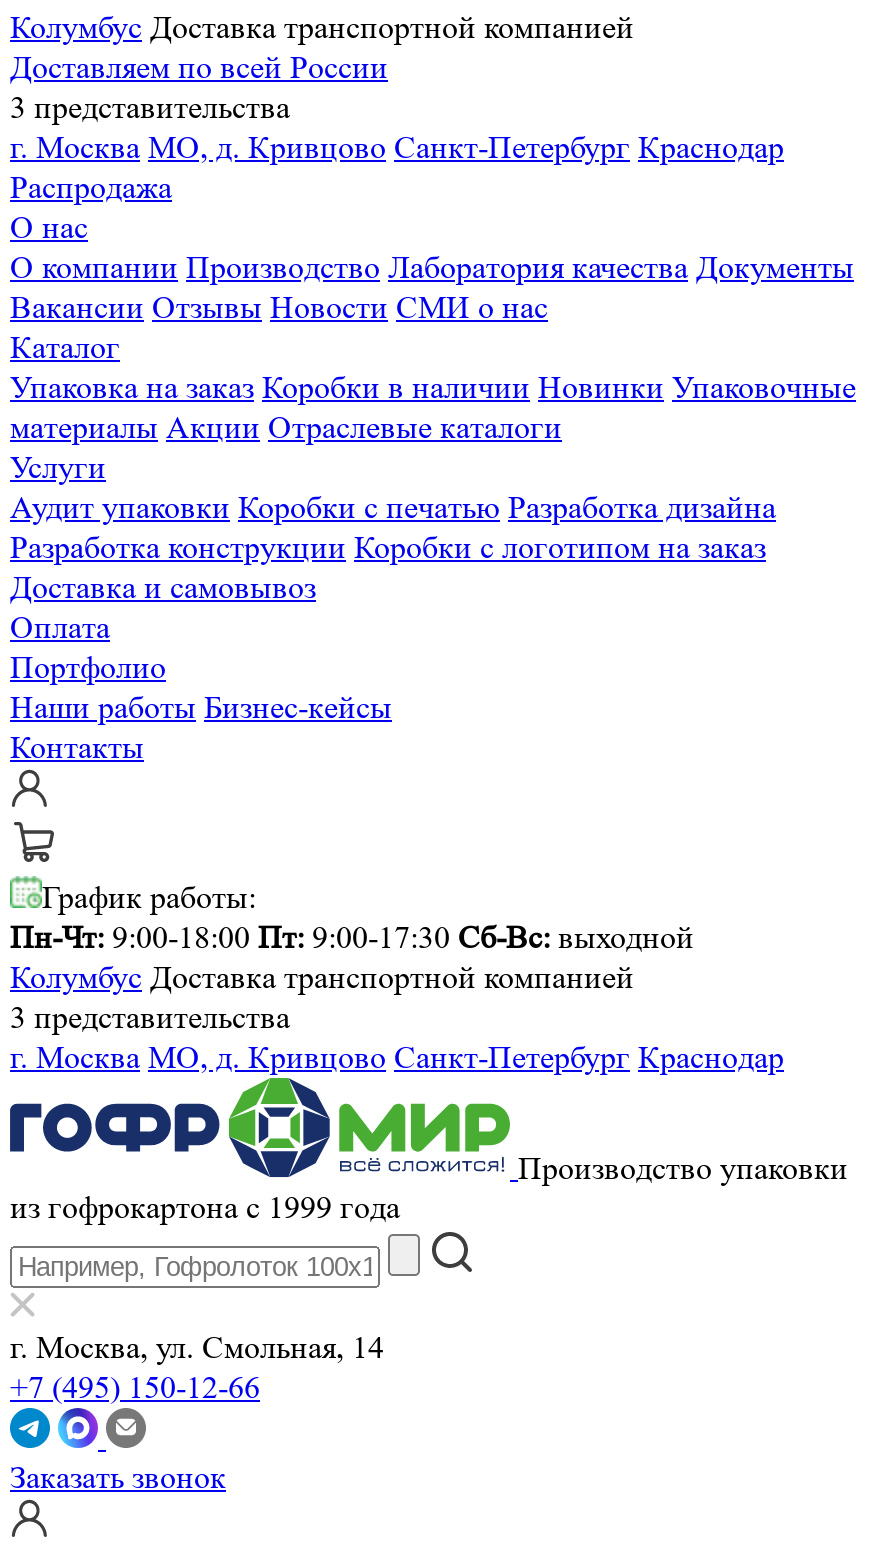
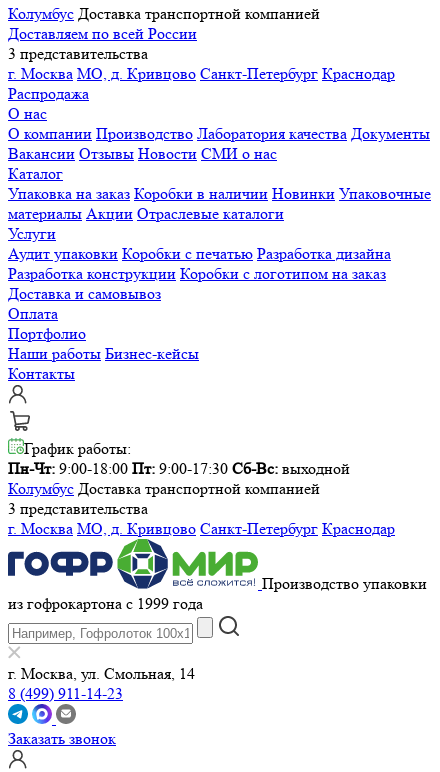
[10,1369,260,1407] +7 (495) 150-12-66 -> [8,684,123,703] 8 (499) 911-14-23

